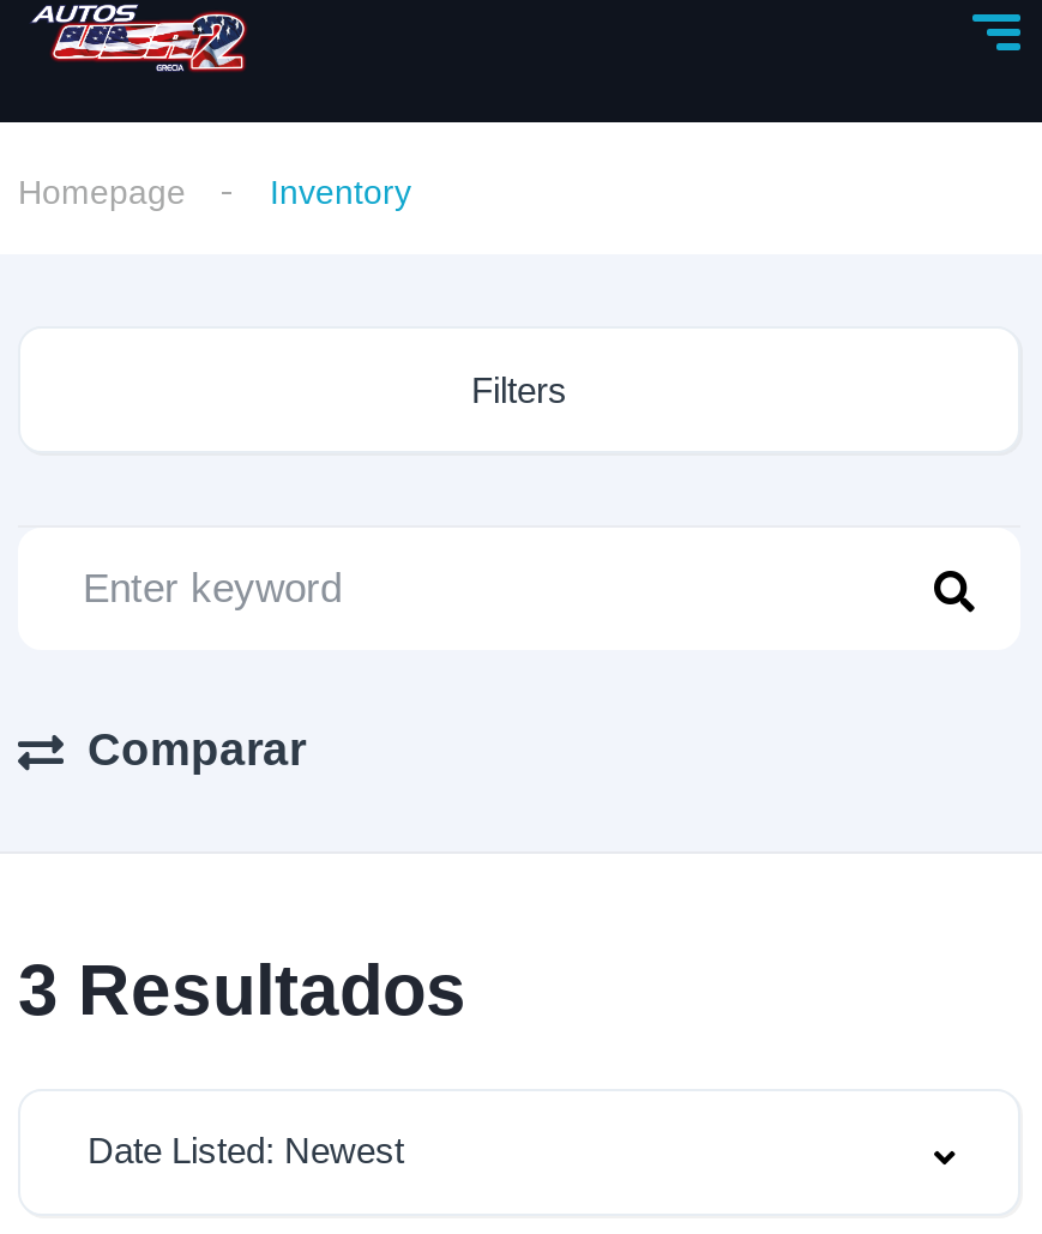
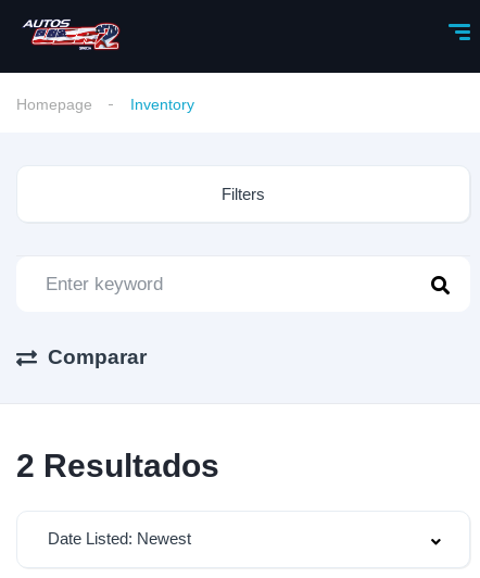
[18,950,466,1029] 3 Resultados -> [16,448,219,483] 2 Resultados

